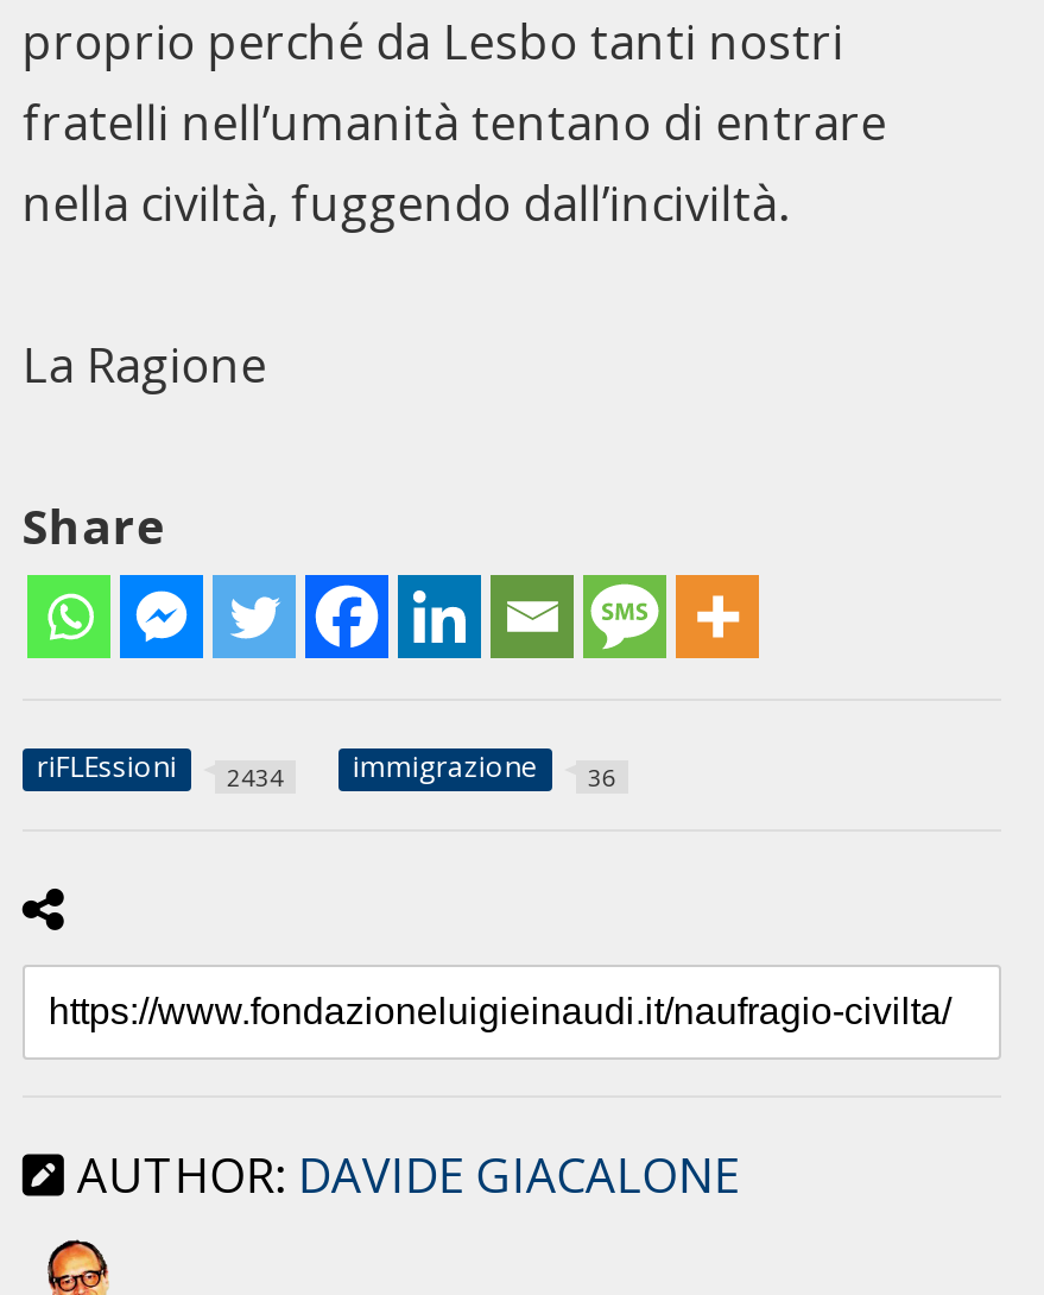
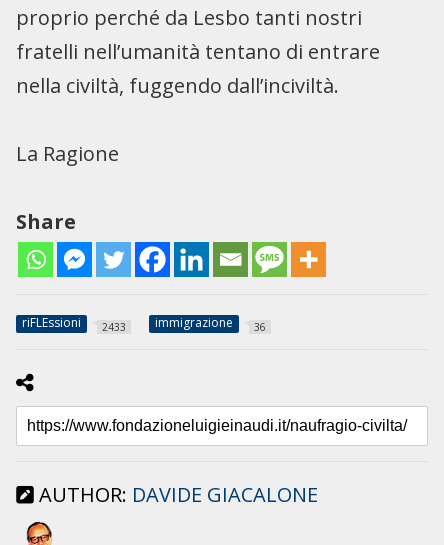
[37,746,284,793] riFLEssioni 2434 -> [22,314,126,334] riFLEssioni 2433

